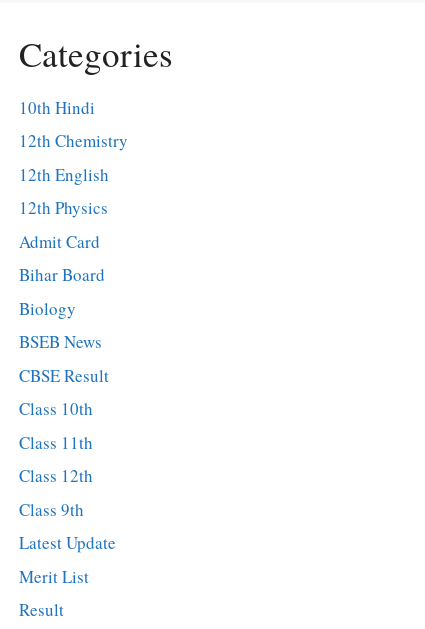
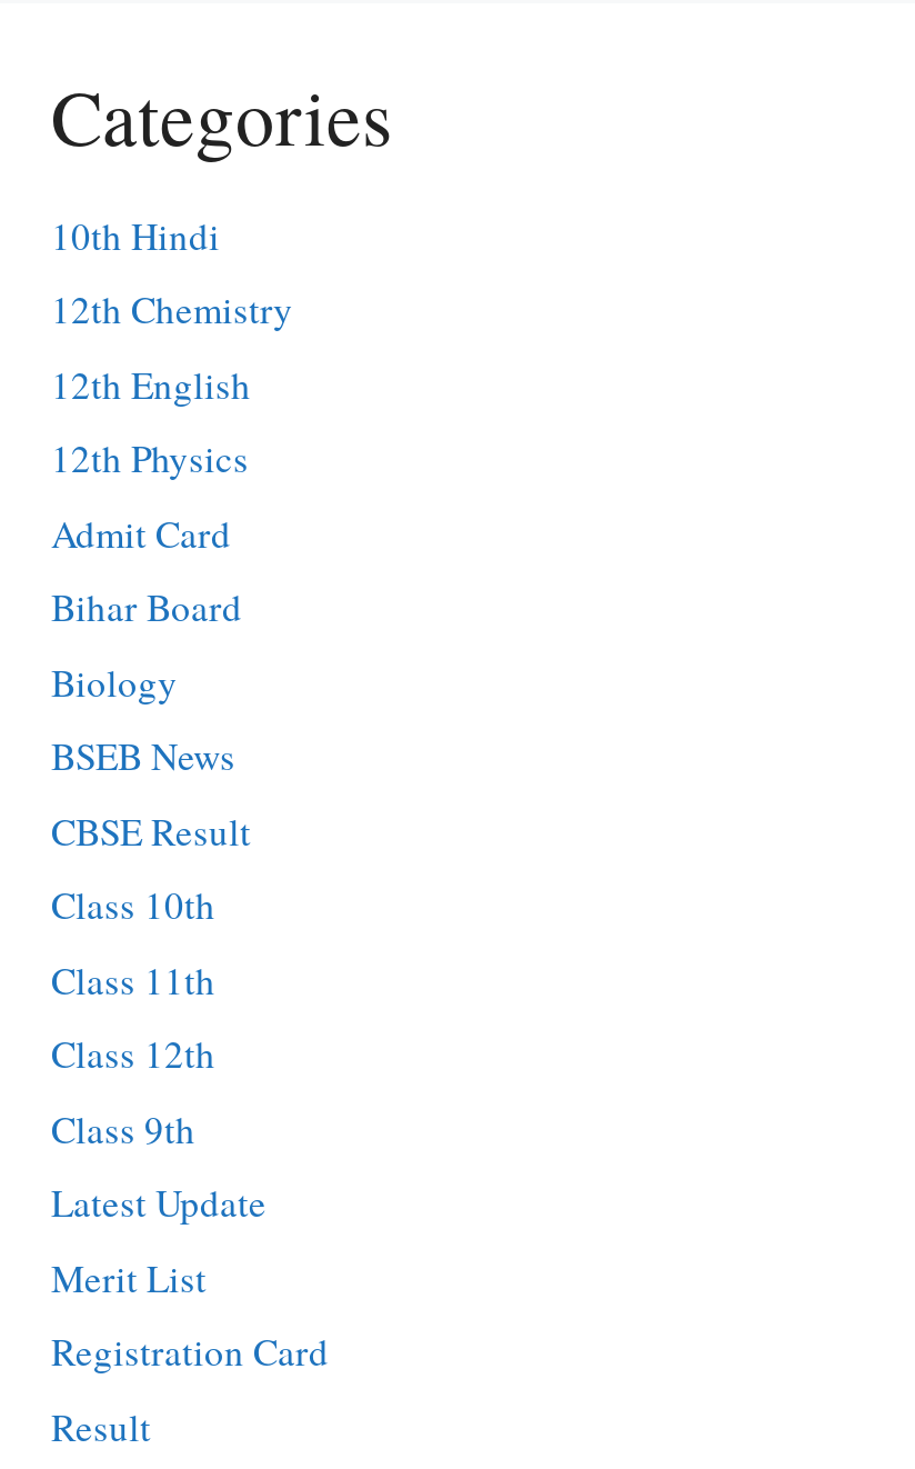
none -> [51,1326,329,1377] Registration Card

